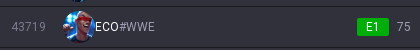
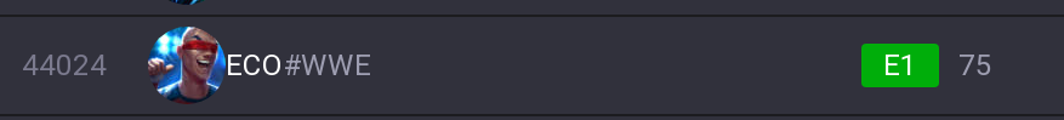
[11,20,46,34] 43719 -> [22,48,107,82] 44024

